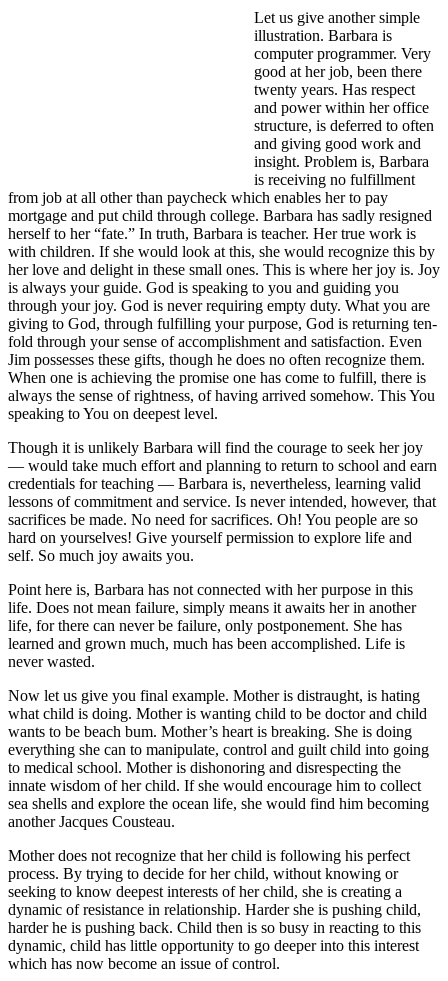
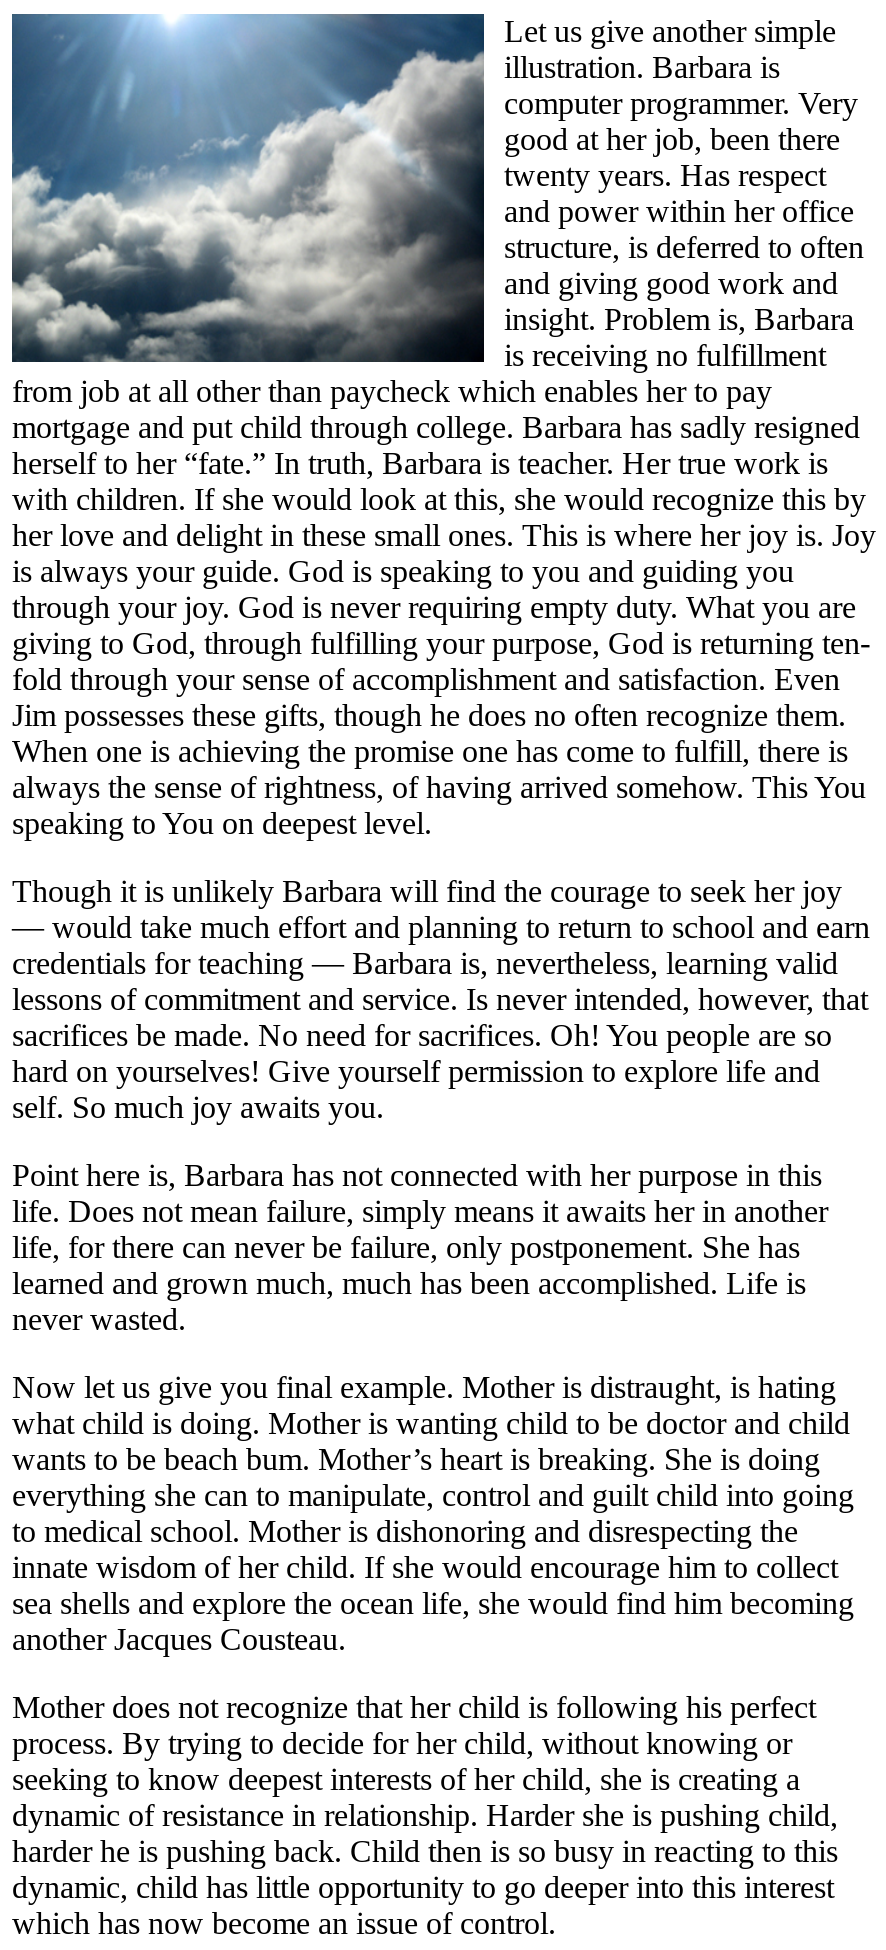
none -> [10,12,486,364] [image]

